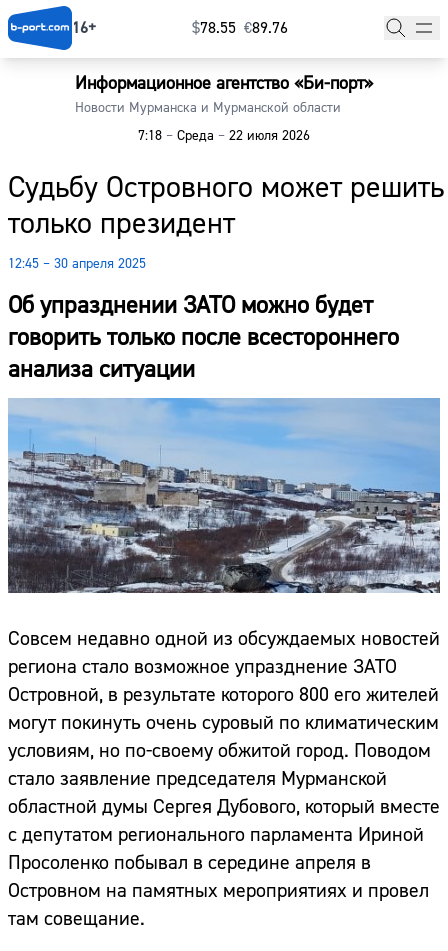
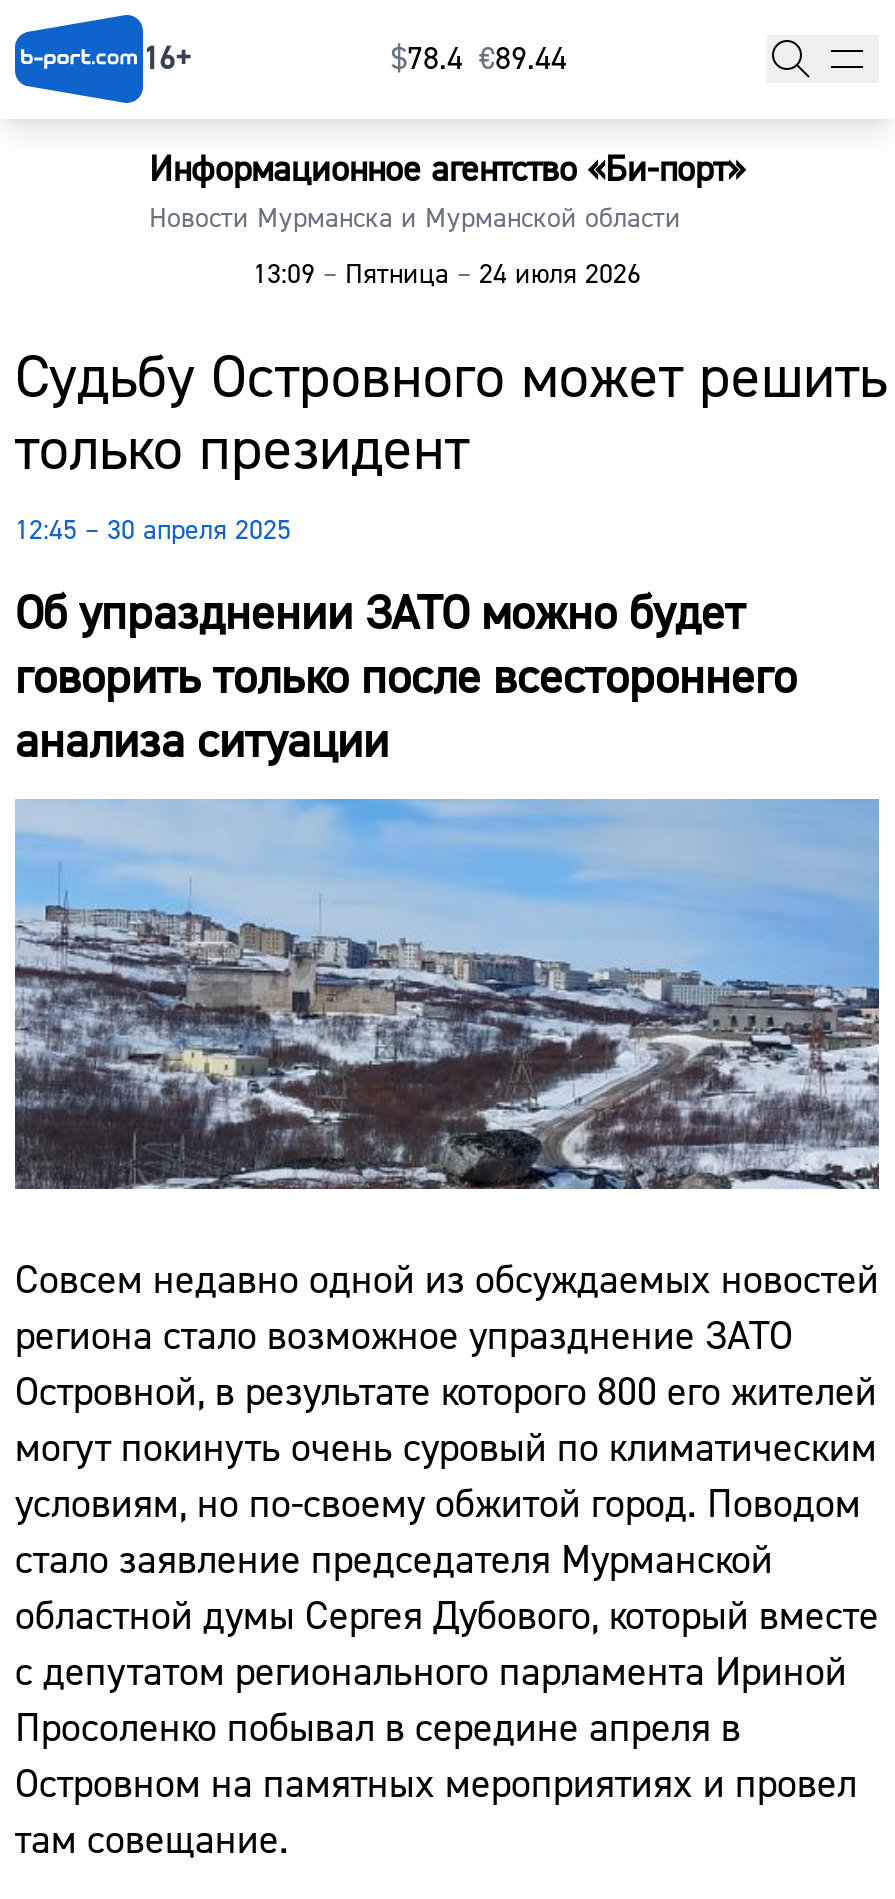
[192,18,288,38] $78.55 €89.76 -> [391,39,567,79] $78.4 €89.44
[138,127,310,145] 7:18 – Среда – 22 июля 2026 -> [253,258,641,294] 13:09 – Пятница – 24 июля 2026

